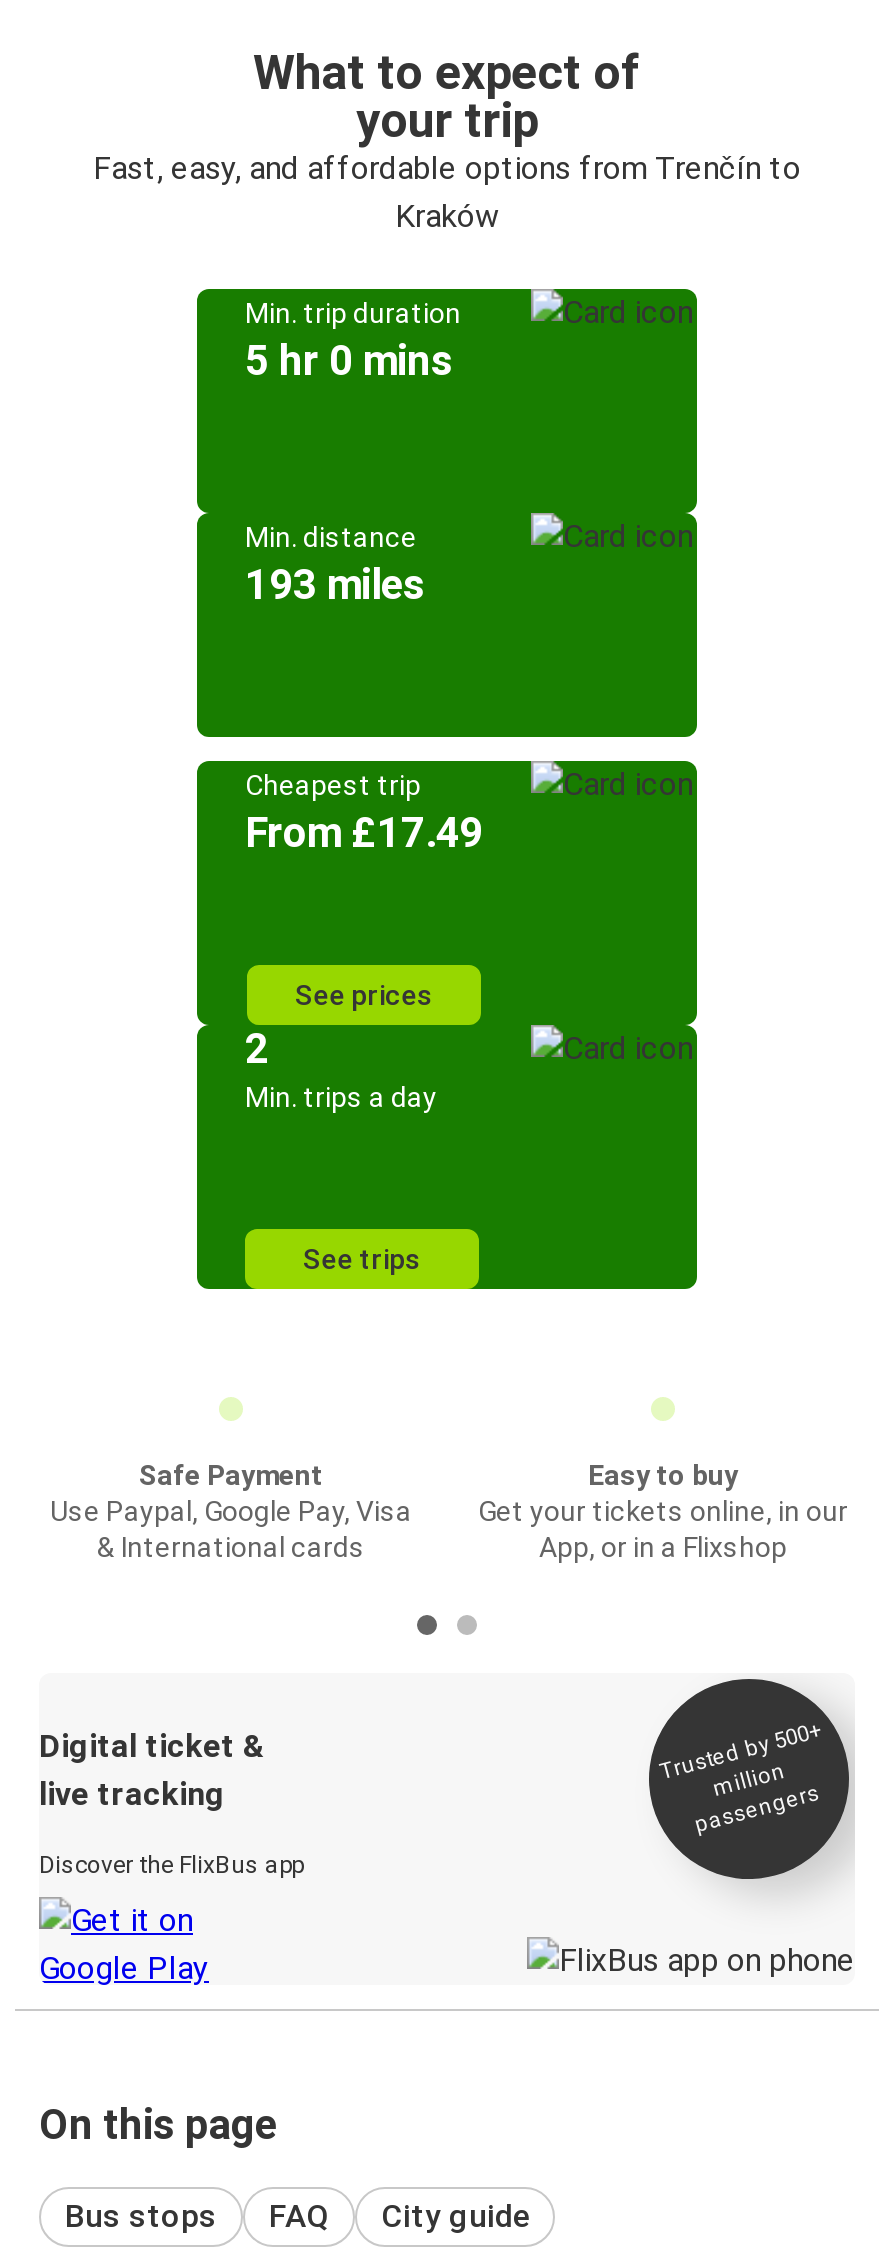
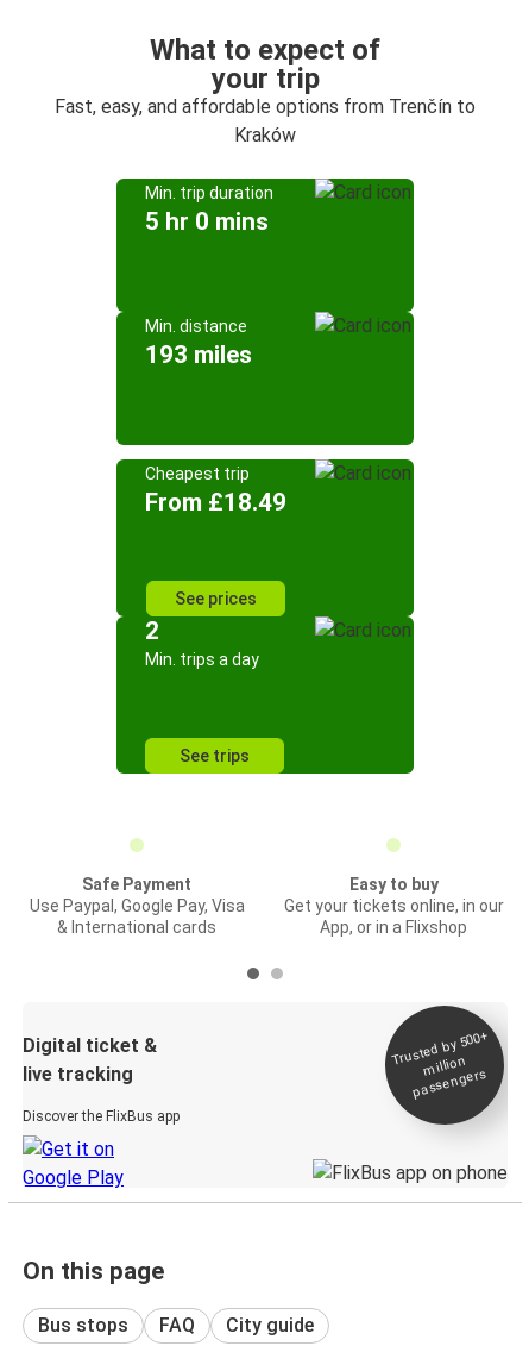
[245,809,483,857] From £17.49 -> [145,488,286,517] From £18.49

